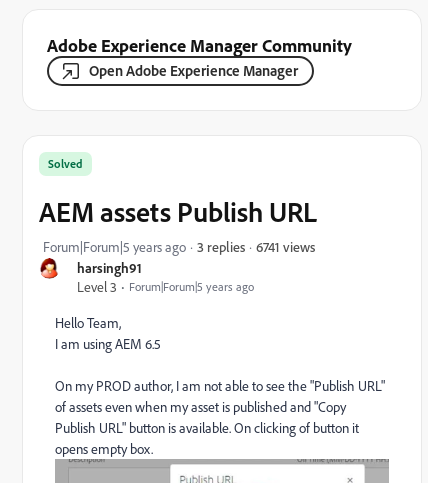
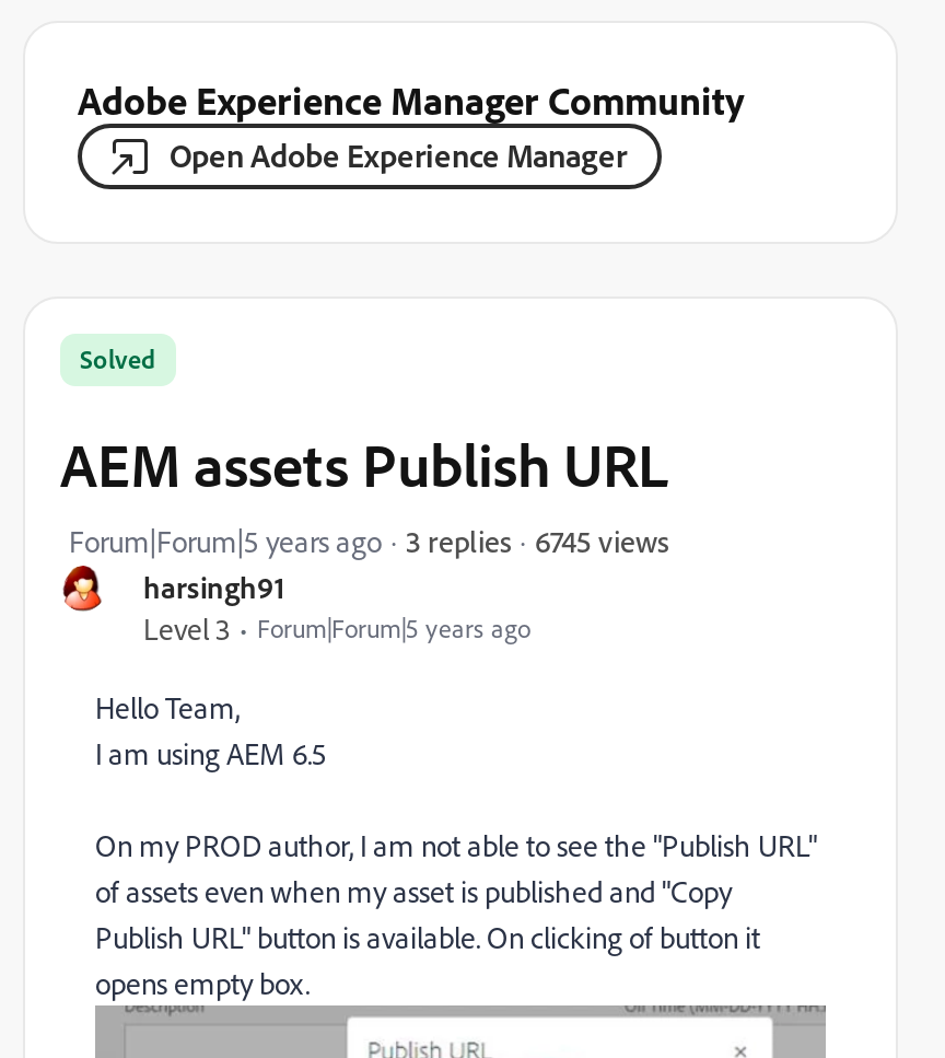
[256,237,315,254] 6741 views -> [535,521,668,558] 6745 views

